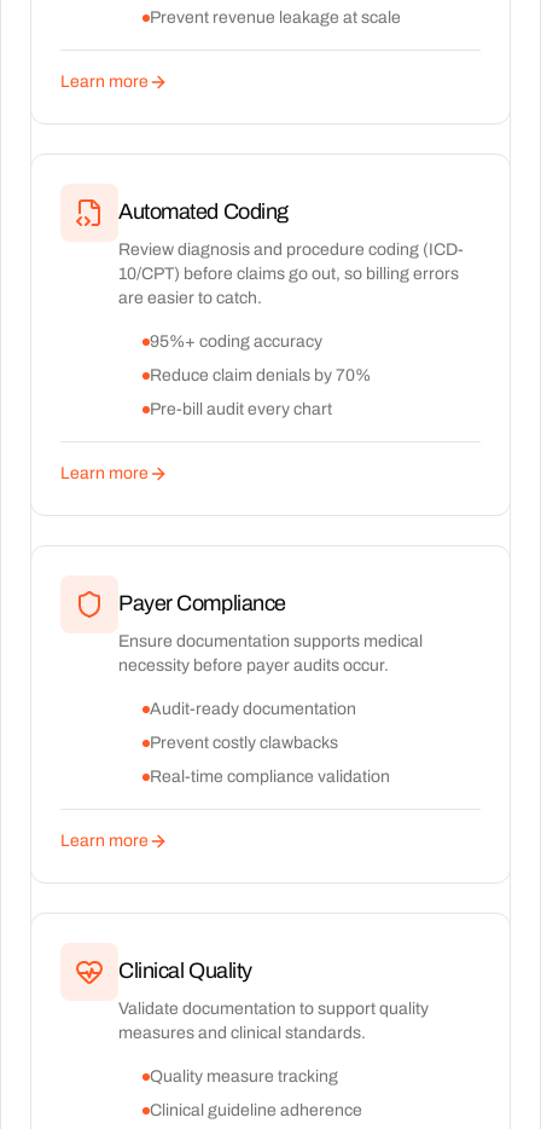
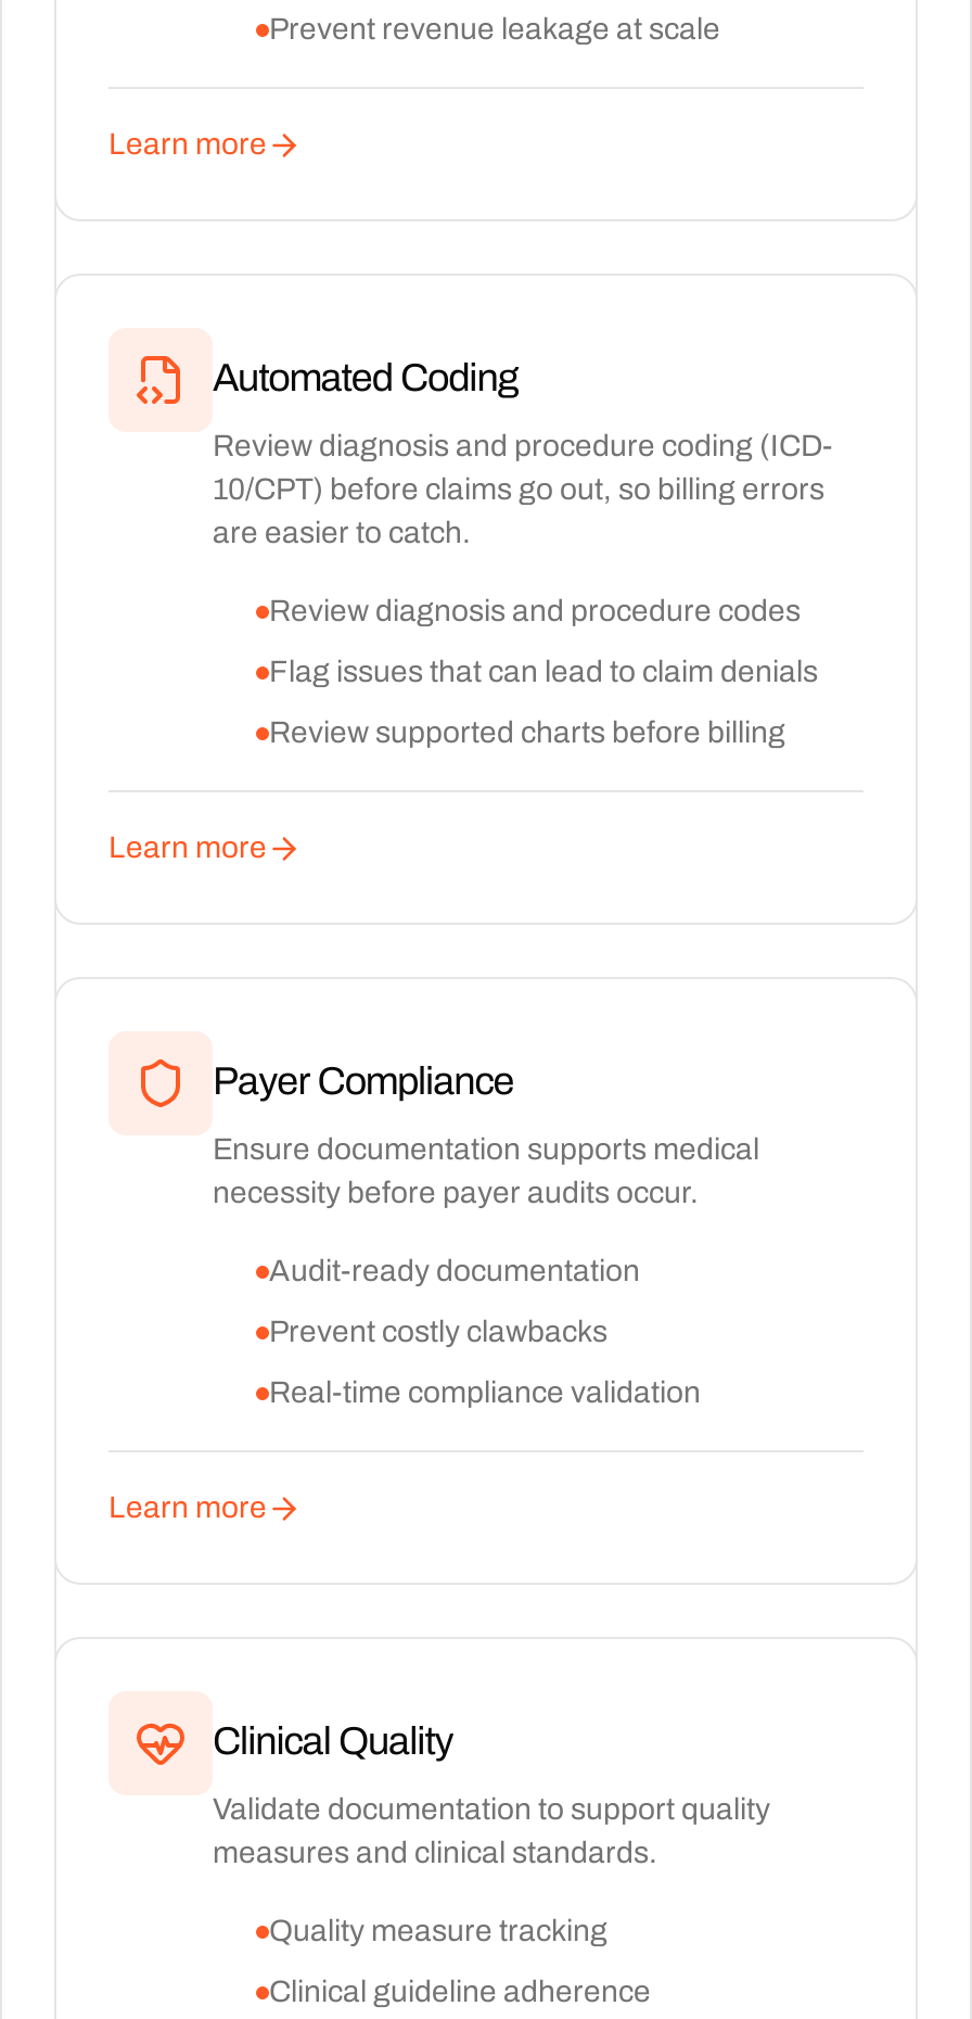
[150,332,322,350] 95%+ coding accuracy -> [269,594,801,627] Review diagnosis and procedure codes
[150,366,371,384] Reduce claim denials by 70% -> [269,655,818,687] Flag issues that can lead to claim denials
[150,400,332,418] Pre-bill audit every chart -> [269,716,785,748] Review supported charts before billing

